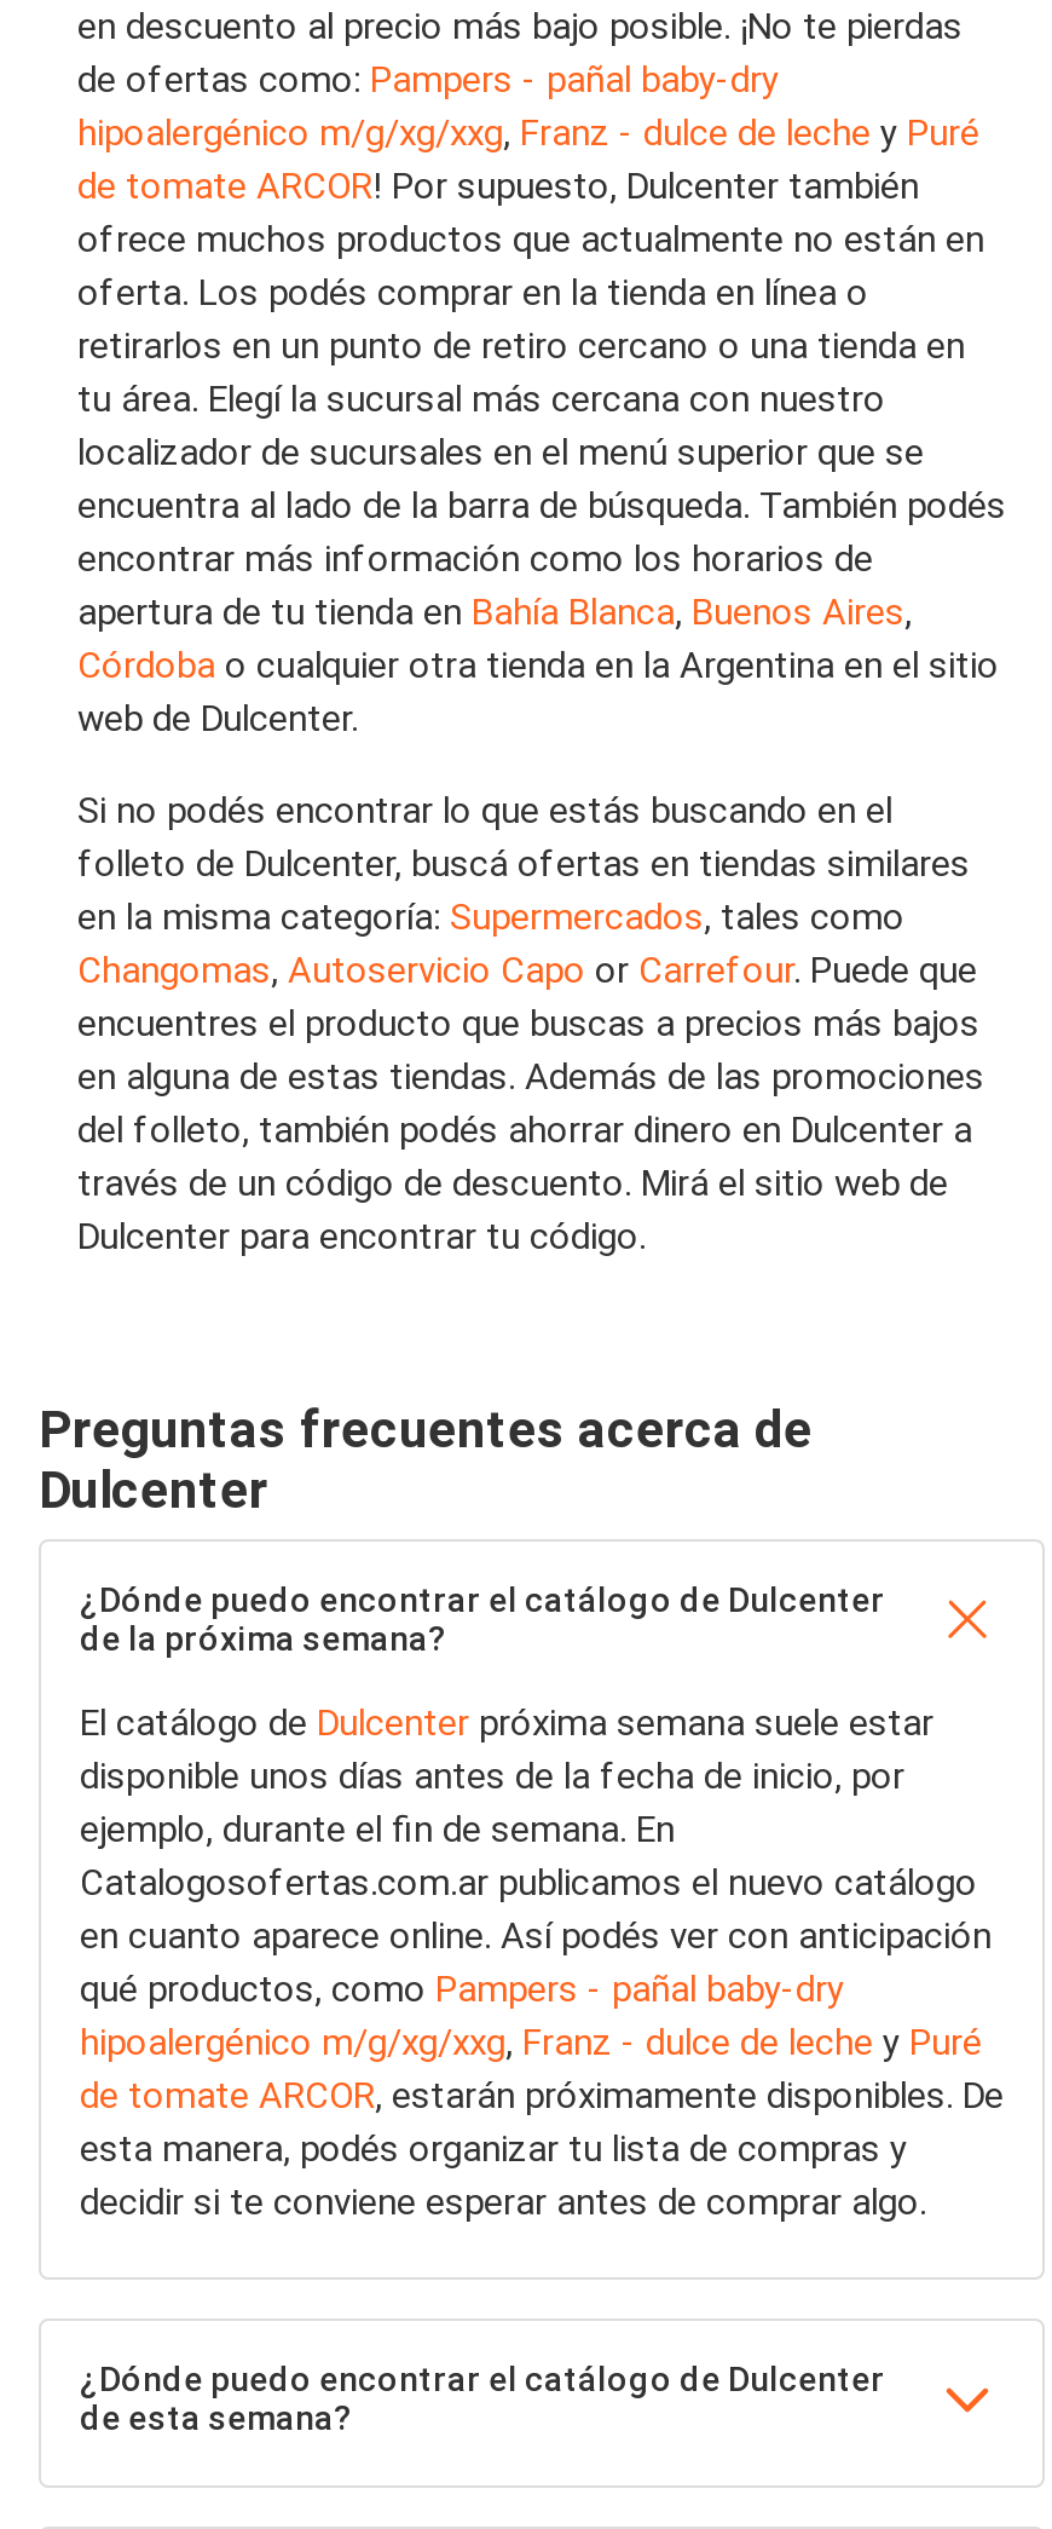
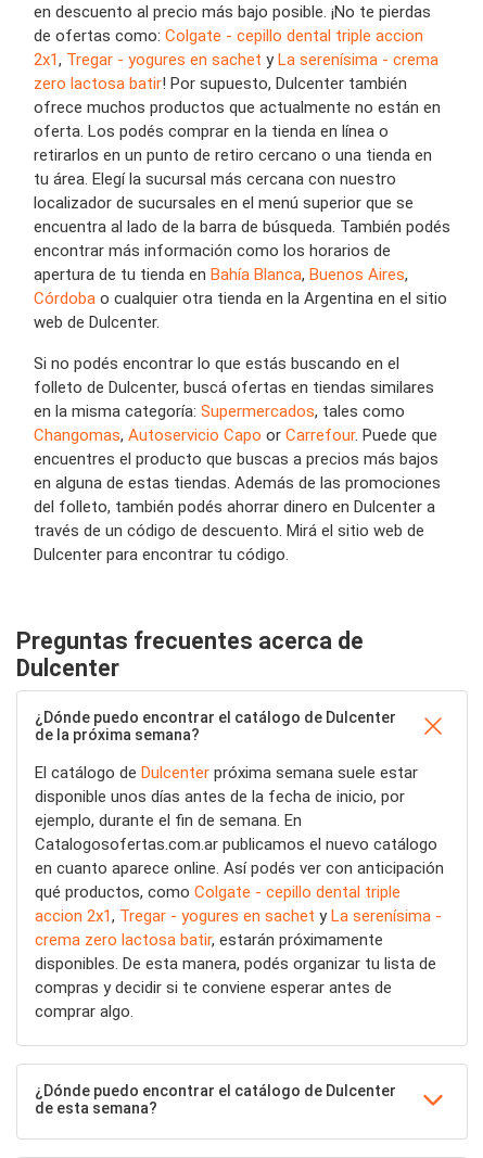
[77,58,979,208] de ofertas como: Pampers - pañal baby-dry | hipoalergénico m/g/xg/xxg, Franz - dulce de leche y Puré | de tomate ARCOR! Por supuesto, Dulcenter también -> [34,26,438,93] de ofertas como: Colgate - cepillo dental triple accion | 2x1, Tregar - yogures en sachet y La serenísima - crema | zero lactosa batir! Por supuesto, Dulcenter también
[80,1968,1004,2224] qué productos, como Pampers - pañal baby-dry | hipoalergénico m/g/xg/xxg, Franz - dulce de leche y Puré | de tomate ARCOR, estarán próximamente disponibles. De | esta manera, podés organizar tu lista de compras y | decidir si te conviene esperar antes de comprar algo. -> [35,882,442,1021] qué productos, como Colgate - cepillo dental triple | accion 2x1, Tregar - yogures en sachet y La serenísima - | crema zero lactosa batir, estarán próximamente | disponibles. De esta manera, podés organizar tu lista de | compras y decidir si te conviene esperar antes de | comprar algo.

